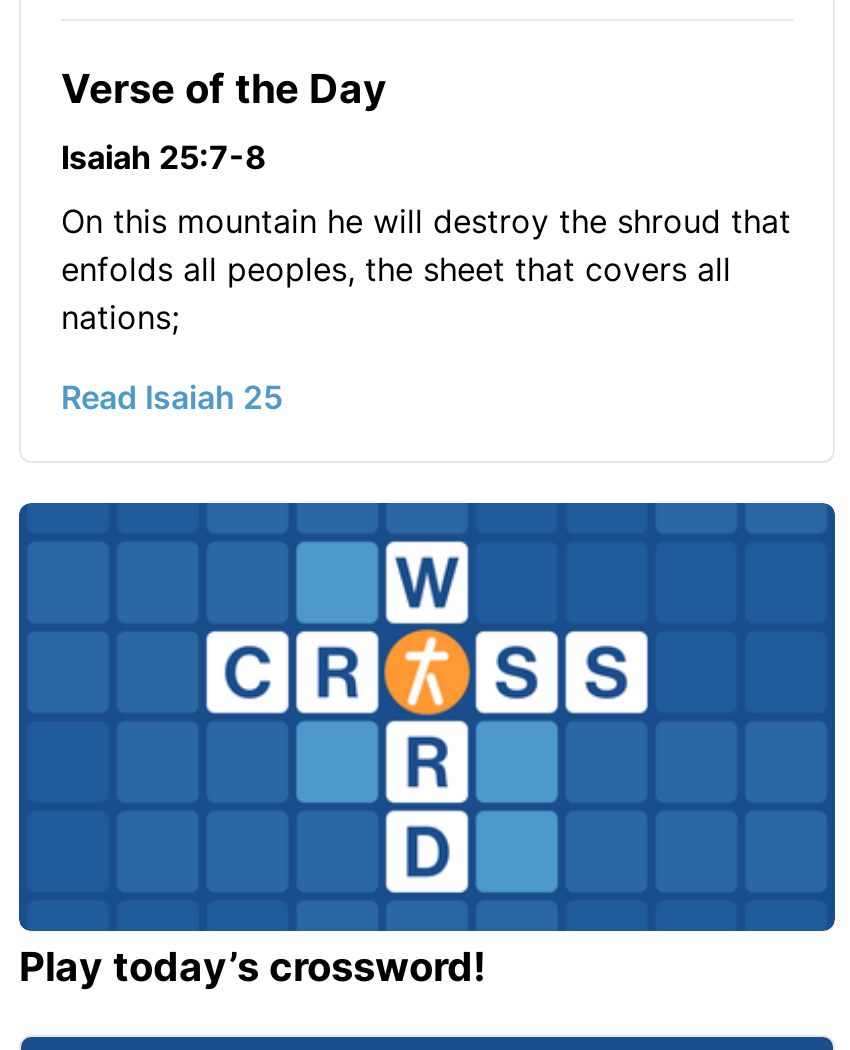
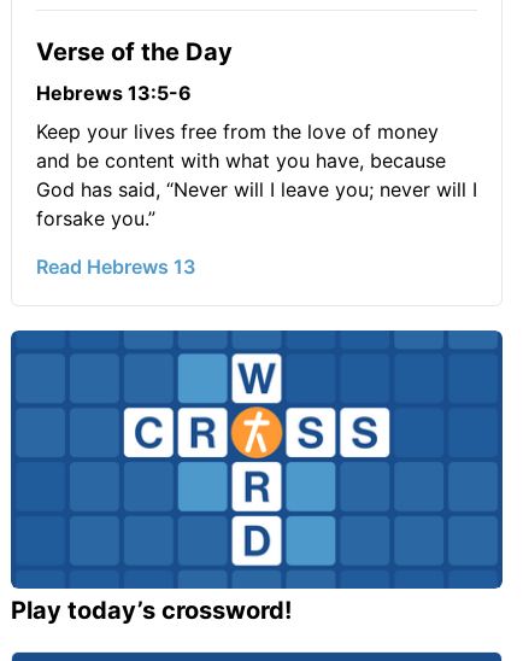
[61,136,267,176] Isaiah 25:7-8 -> [36,80,192,104] Hebrews 13:5-6
[61,200,791,336] On this mountain he will destroy the shroud that | enfolds all peoples, the sheet that covers all | nations; -> [36,119,477,230] Keep your lives free from the love of money | and be content with what you have, because | God has said, “Never will I leave you; never will I | forsake you.”
[61,376,283,416] Read Isaiah 25 -> [36,254,195,278] Read Hebrews 13

